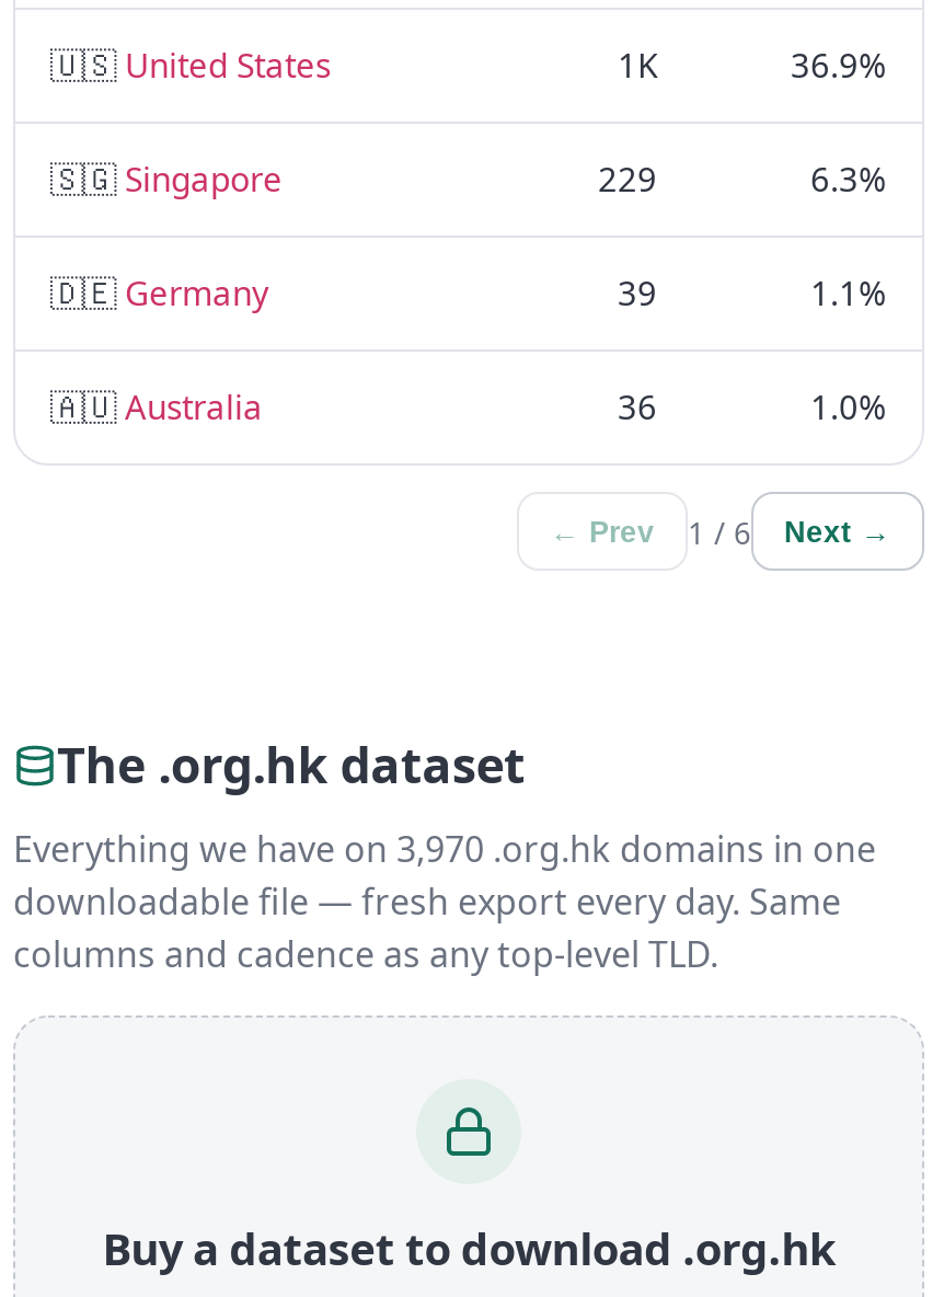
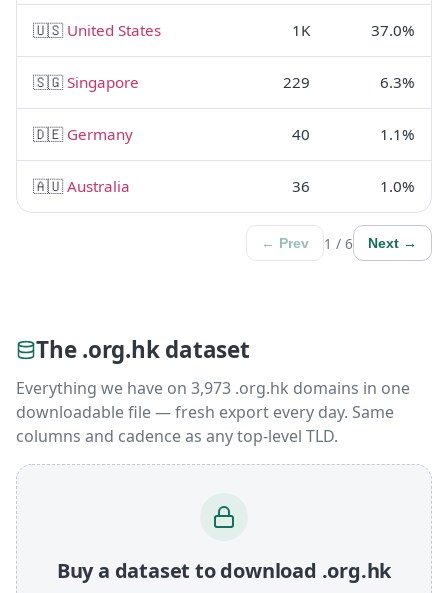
[791,43,887,87] 36.9% -> [371,20,415,40] 37.0%
[618,271,657,314] 39 -> [292,124,310,144] 40
[13,826,876,874] Everything we have on 3,970 .org.hk domains in one -> [16,377,410,399] Everything we have on 3,973 .org.hk domains in one

